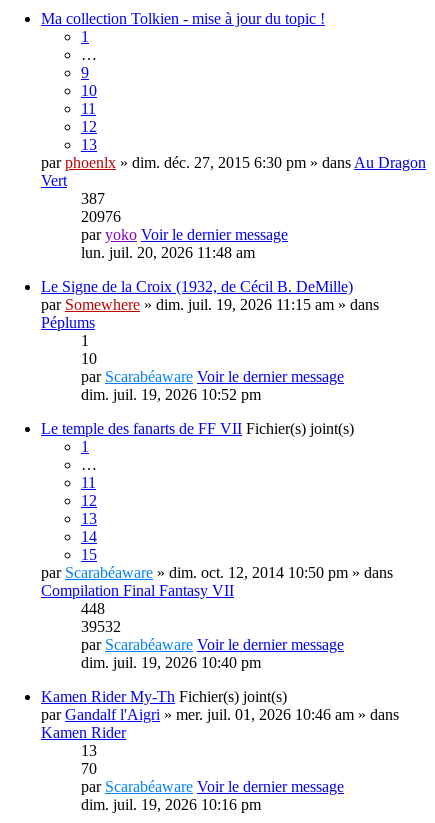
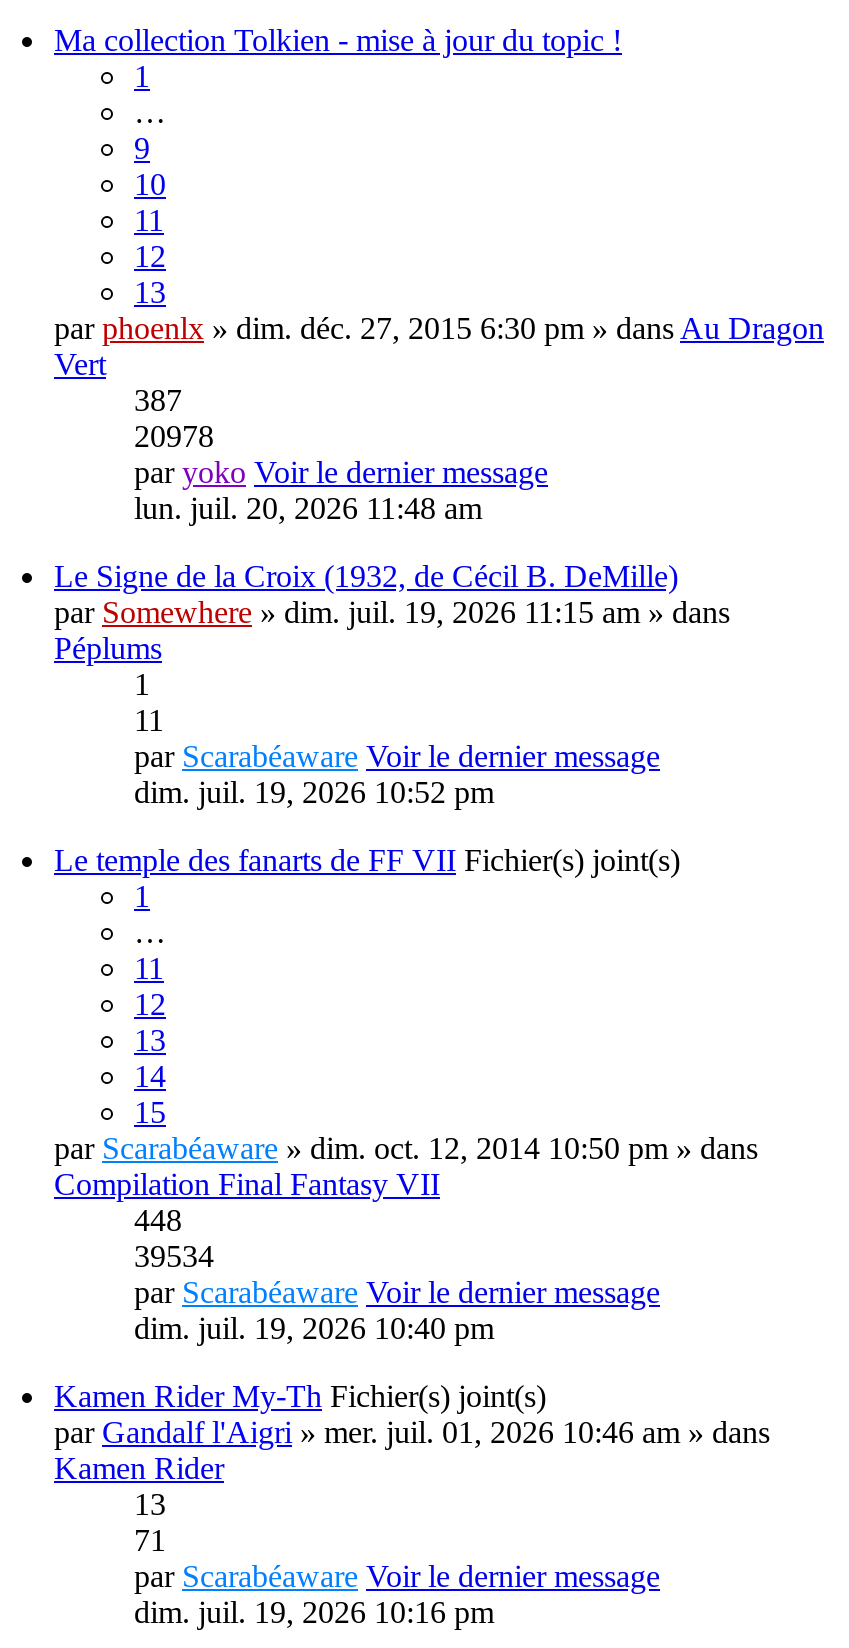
[81,208,121,225] 20976 -> [134,419,214,453] 20978
[81,350,97,367] 10 -> [134,703,164,737] 11
[81,618,121,635] 39532 -> [134,1239,214,1273] 39534
[81,760,97,777] 70 -> [134,1523,166,1557] 71

